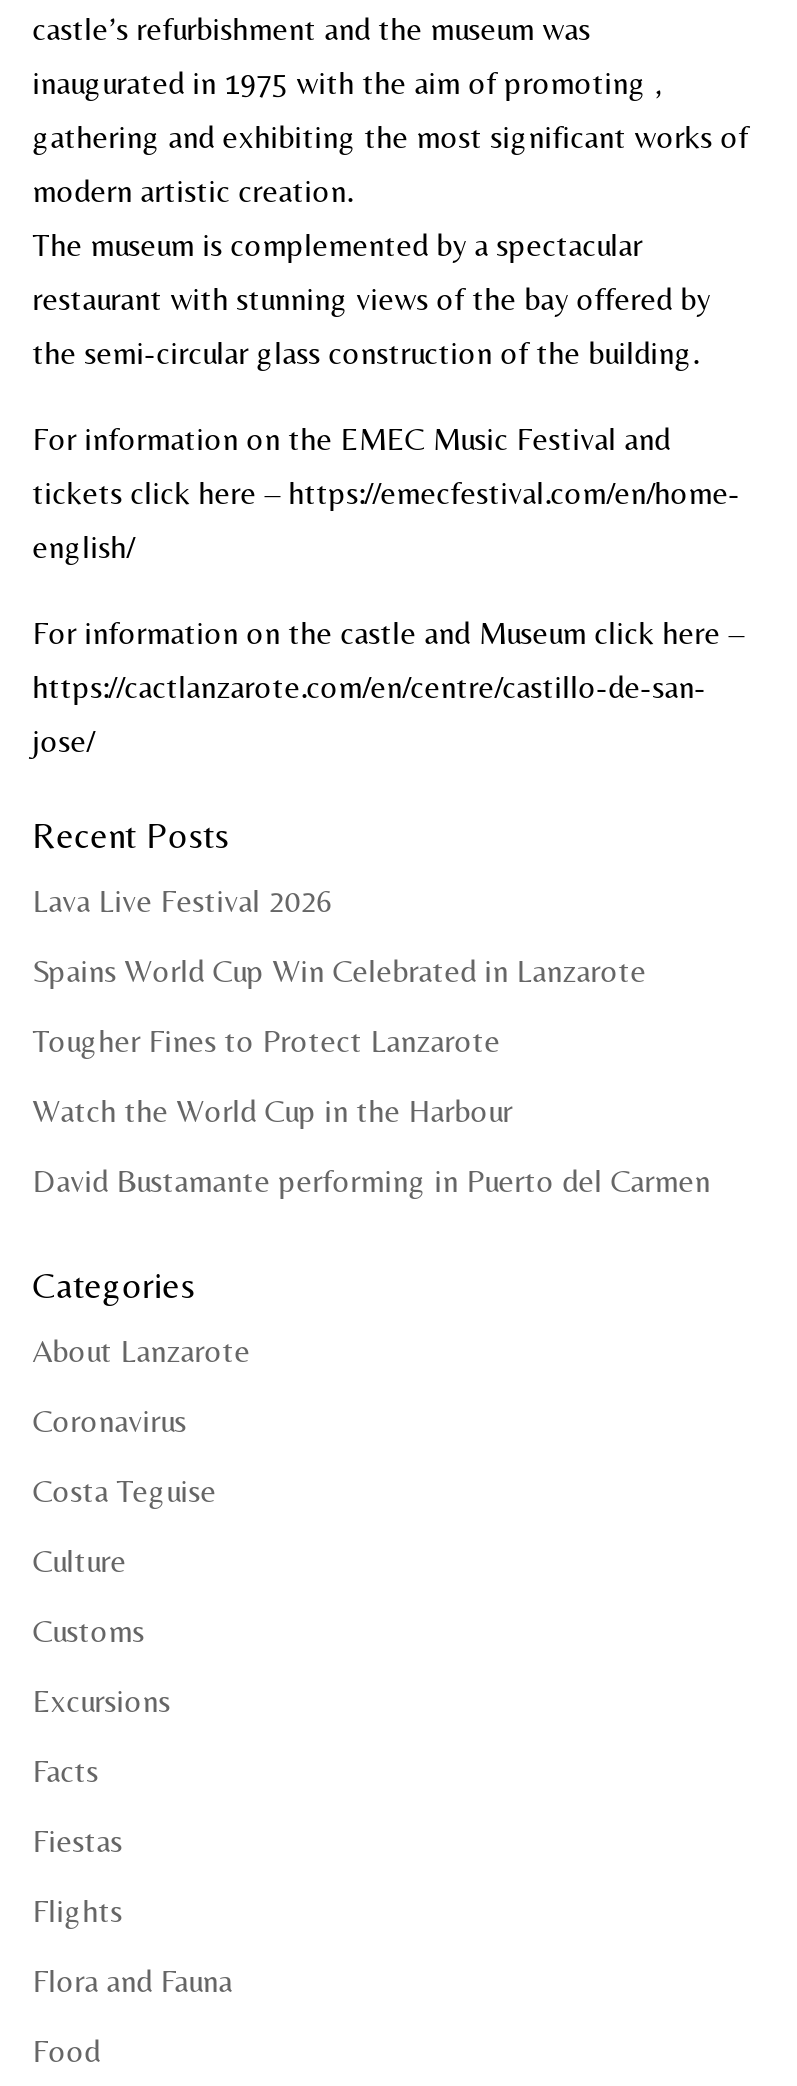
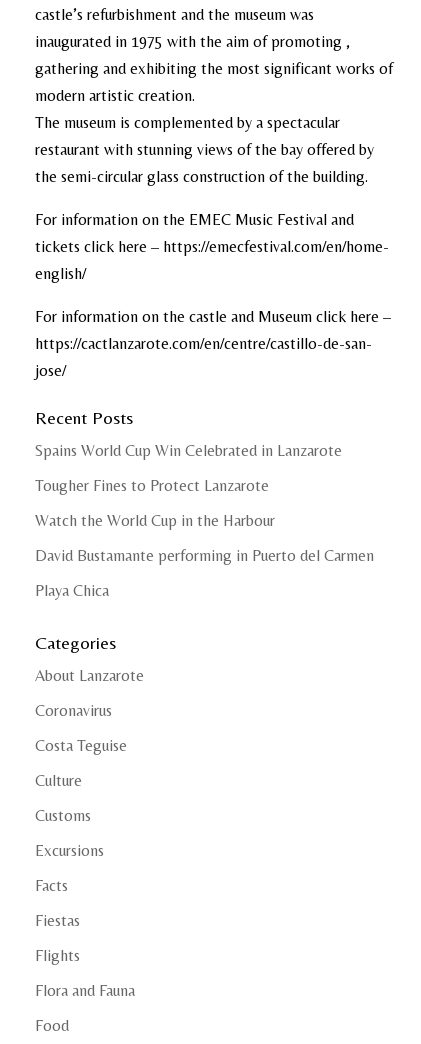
[33,882,333,920] Lava Live Festival 2026 -> none
moved [33,952,711,1200] -> [35,441,374,565]: Spains World Cup Win Celebrated in Lanzarote | Tougher Fines to Protect Lanzarote | Watch the World Cup in the Harbour | David Bustamante performing in Puerto del Carmen
none -> [35,581,109,600] Playa Chica

